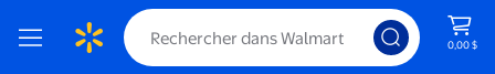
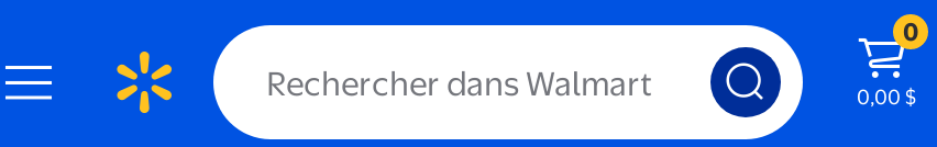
none -> [903,16,918,46] 0

